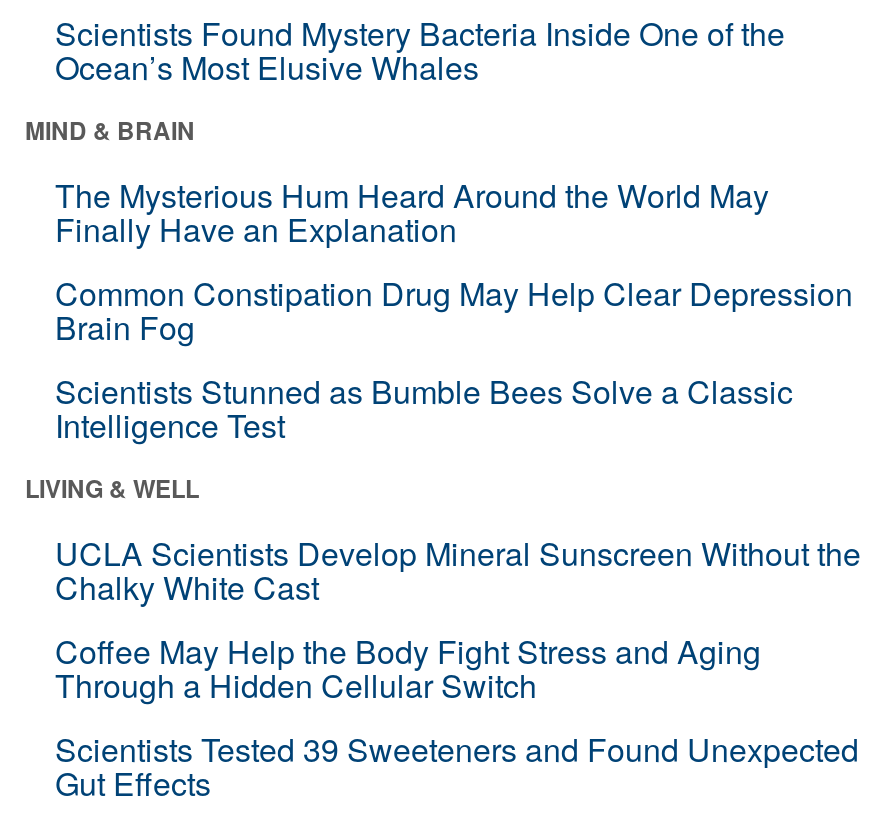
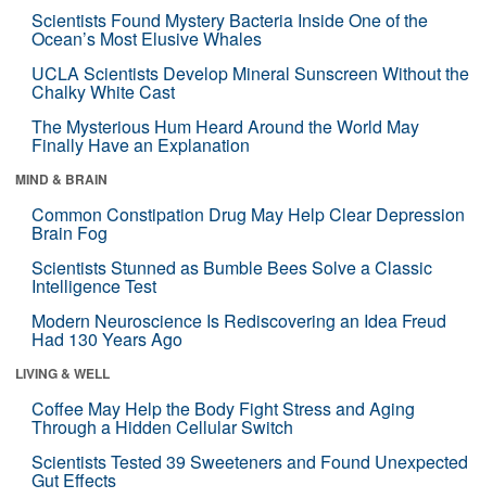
moved [25,112,195,148] -> [15,169,108,189]: MIND & BRAIN
none -> [31,308,446,351] Modern Neuroscience Is Rediscovering an Idea Freud | Had 130 Years Ago
moved [25,470,199,506] -> [15,363,110,383]: LIVING & WELL
moved [55,530,861,610] -> [31,61,469,104]: UCLA Scientists Develop Mineral Sunscreen Without the | Chalky White Cast

